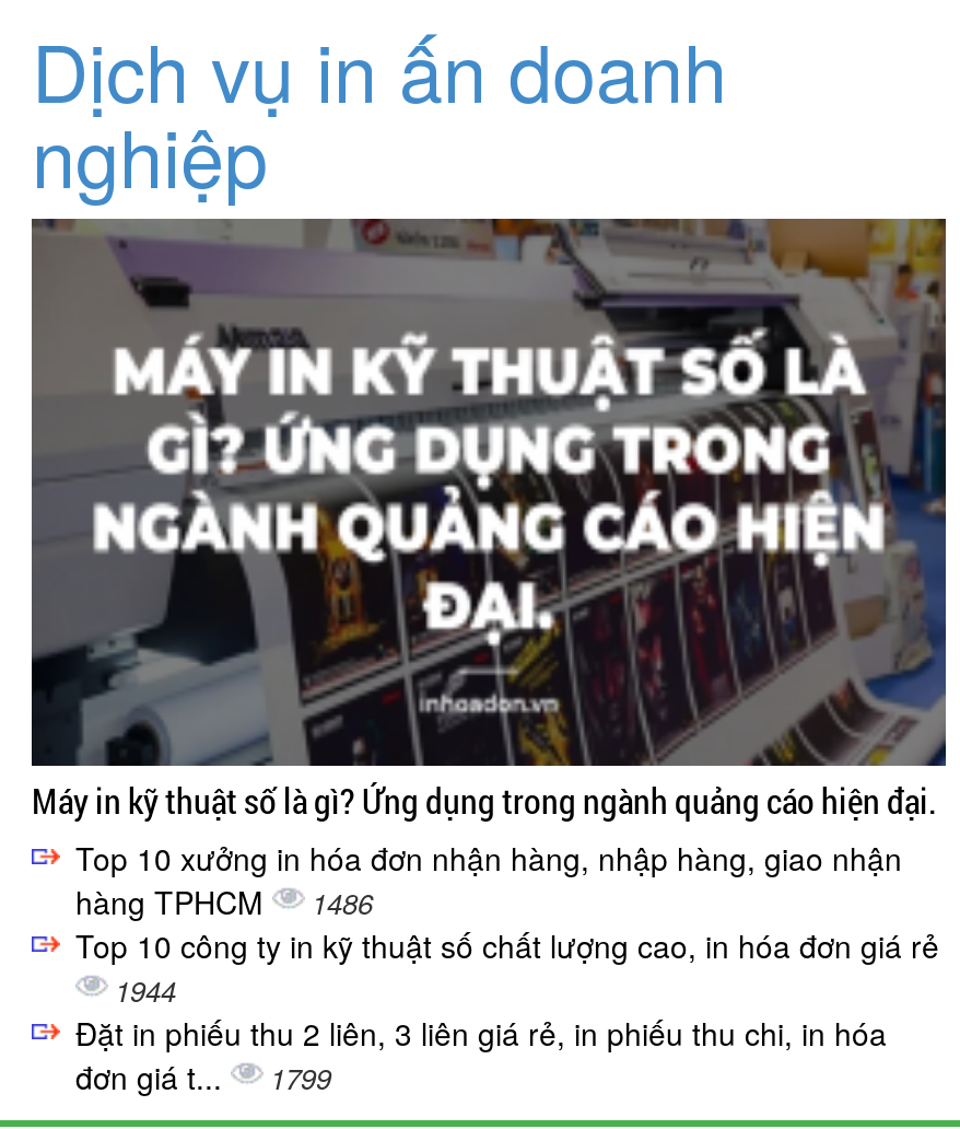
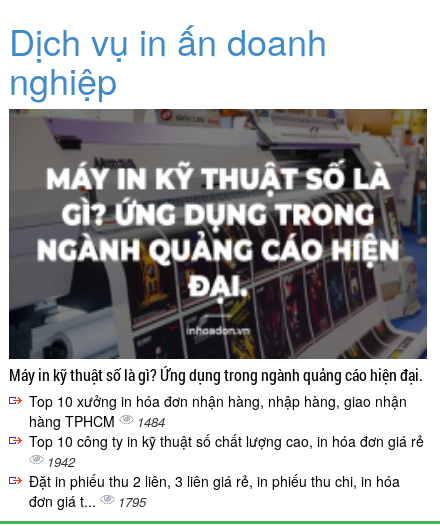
[75,880,373,924] hàng TPHCM 1486 -> [29,411,165,431] hàng TPHCM 1484
[115,969,176,1011] 1944 -> [47,452,75,471] 1942
[75,1055,331,1099] đơn giá t... 1799 -> [29,491,146,511] đơn giá t... 1795

